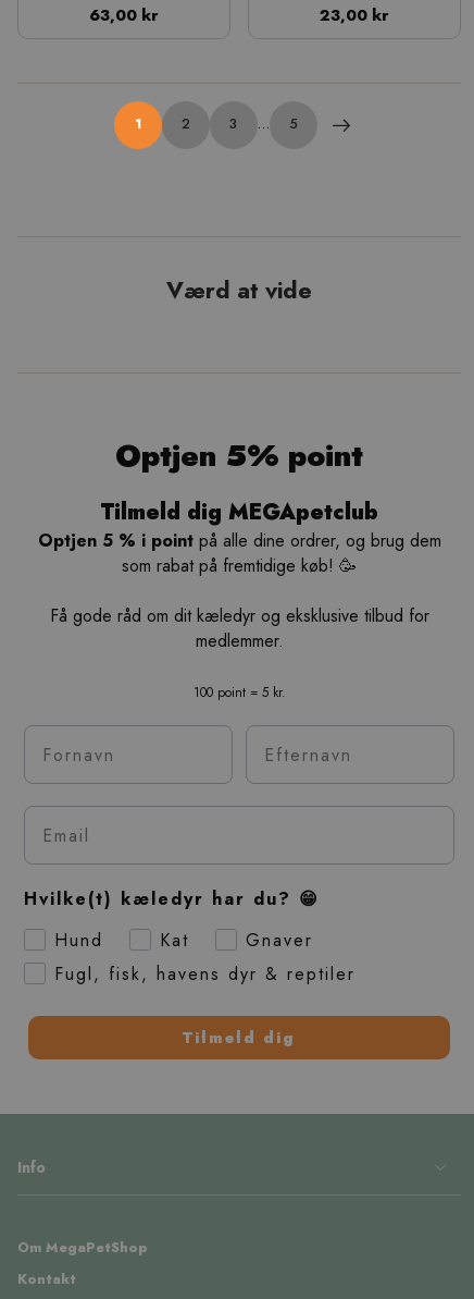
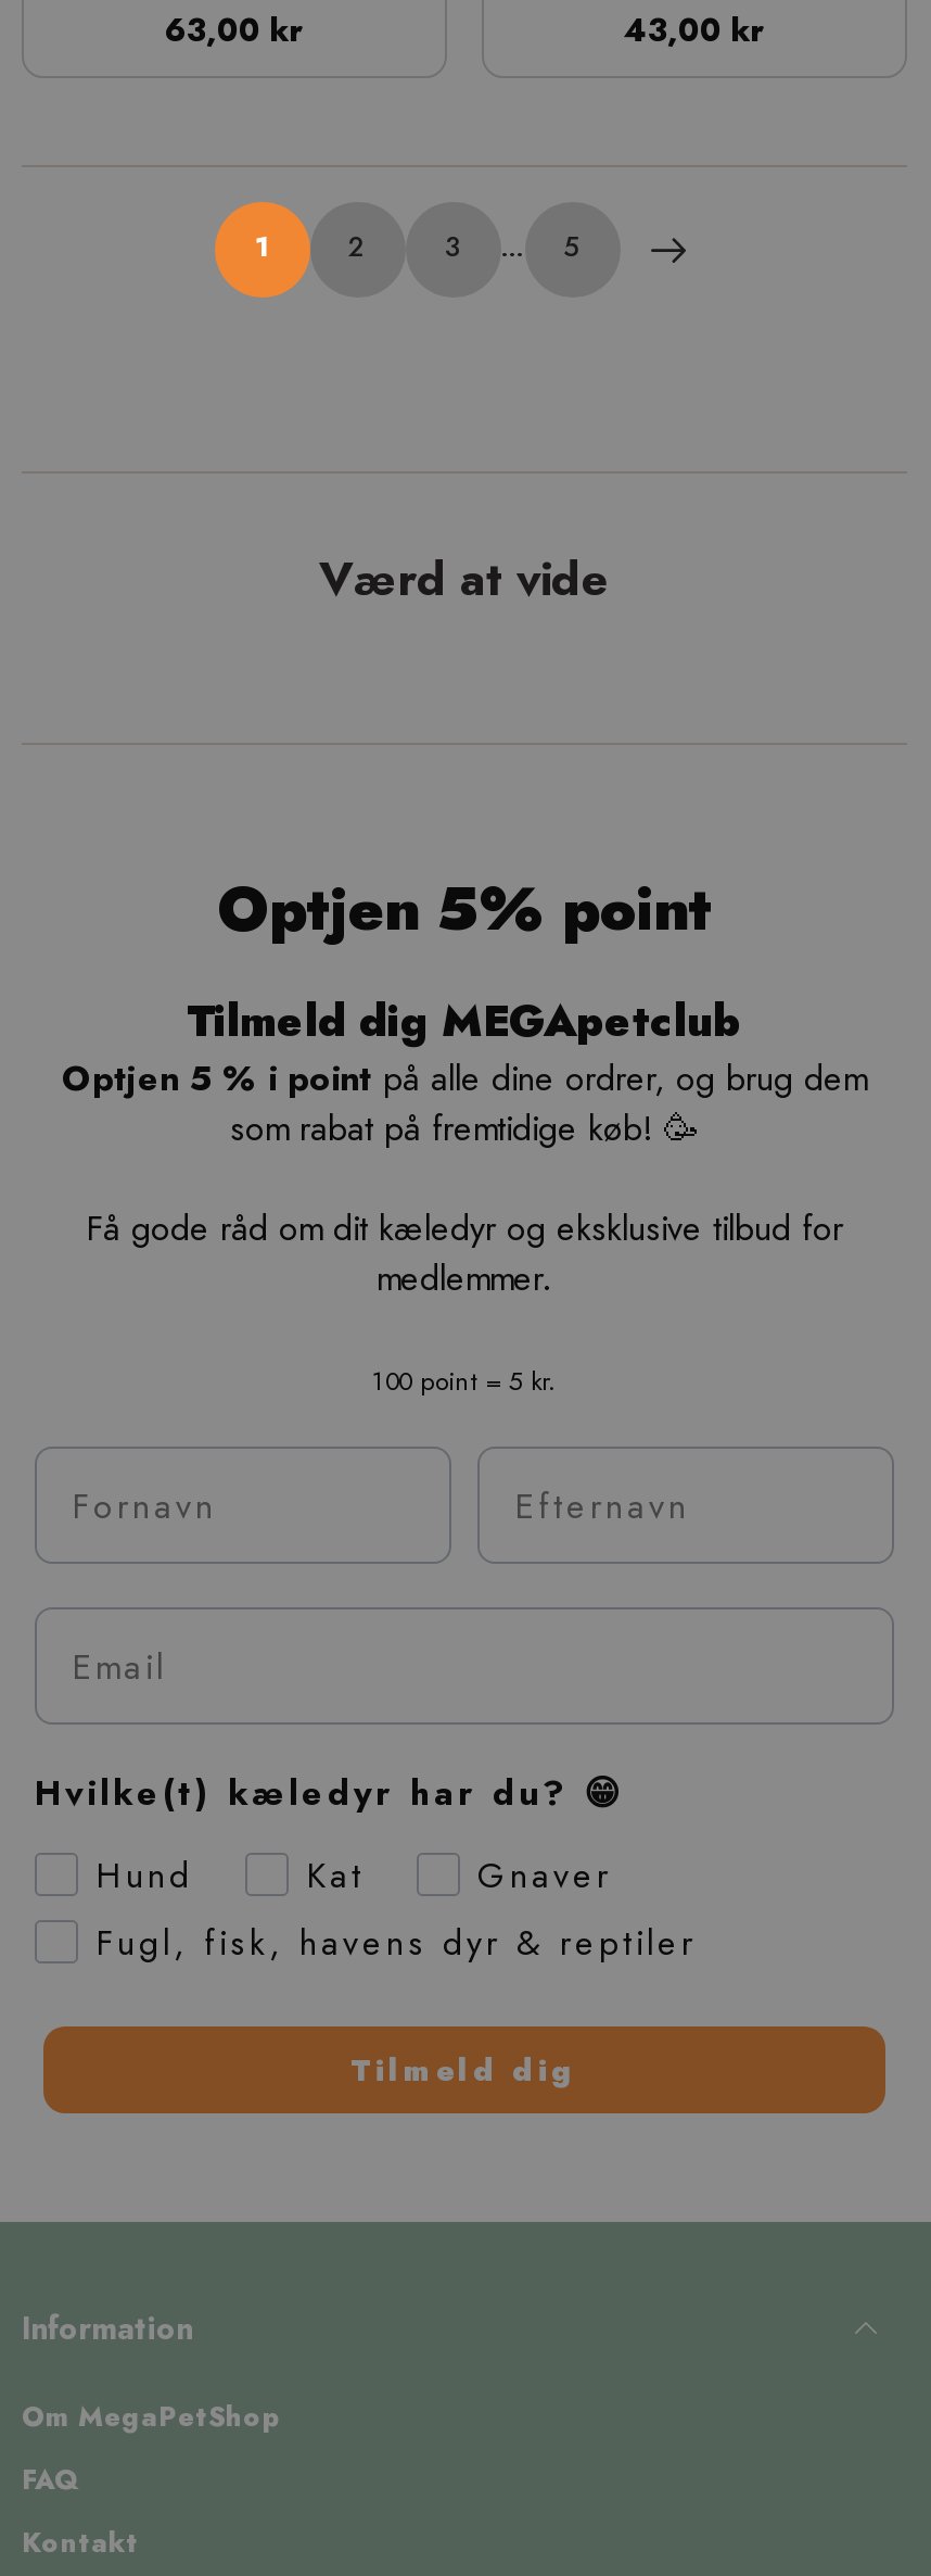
[320,4,389,26] 23,00 kr -> [624,8,765,51] 43,00 kr
[17,1155,46,1178] Info -> [22,2304,193,2350] Information
moved [17,1238,148,1258] -> [22,2398,282,2437]: Om MegaPetShop
none -> [22,2461,80,2500] FAQ

